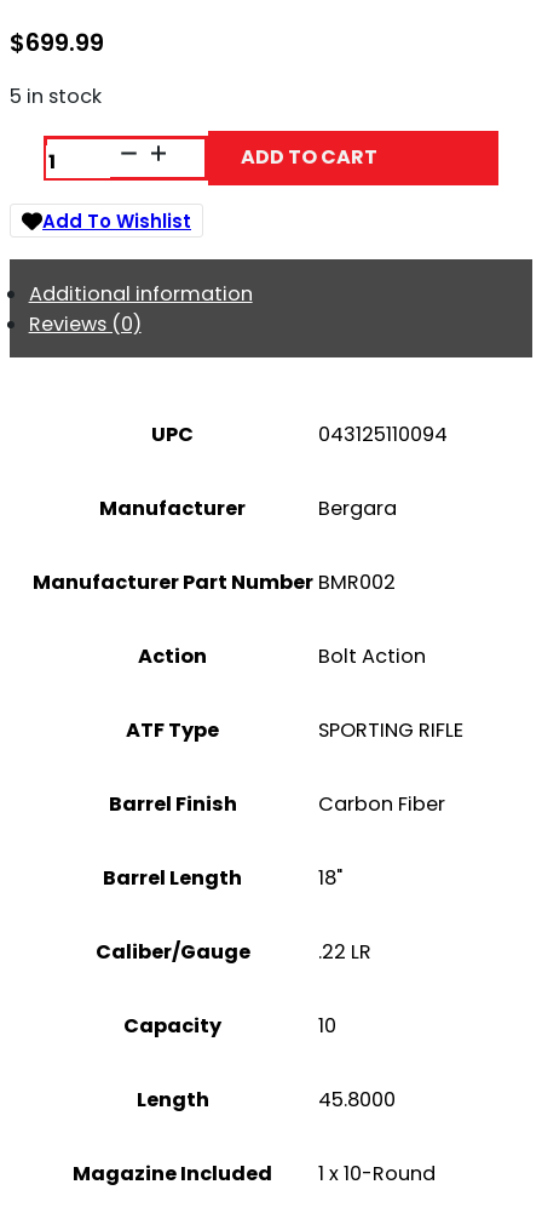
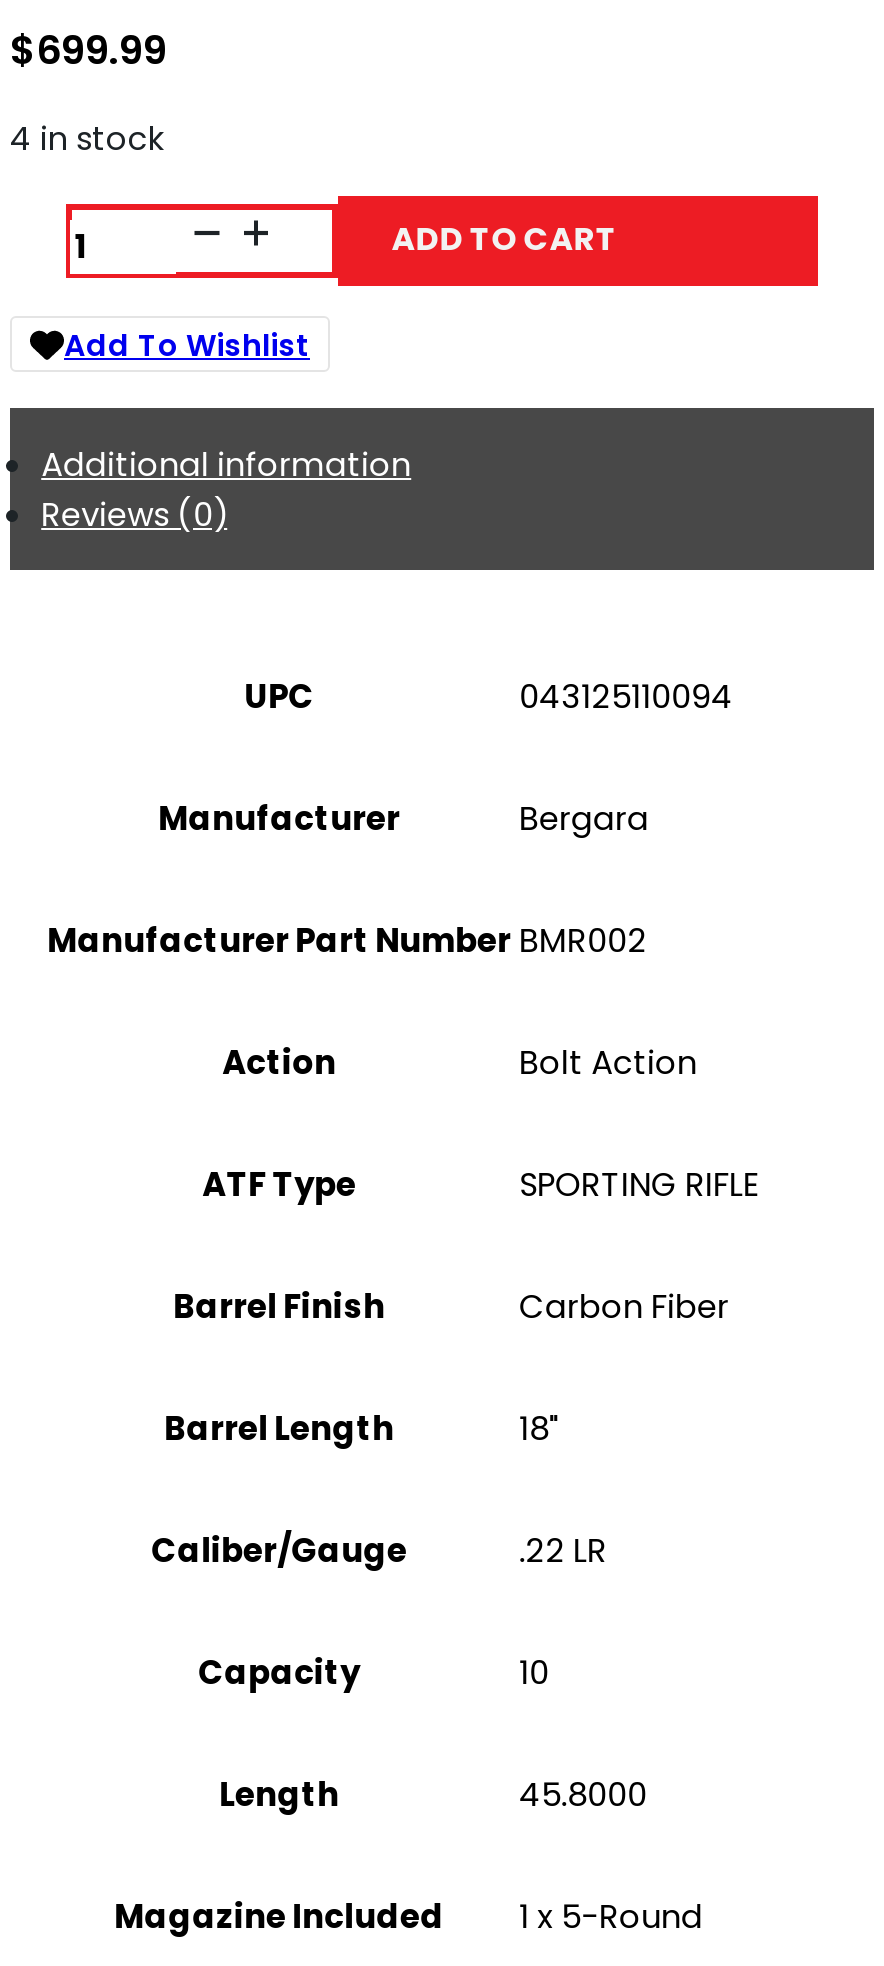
[10,82,102,110] 5 in stock -> [10,115,164,161] 4 in stock
[73,1160,435,1188] Magazine Included 1 x 10-Round -> [114,1894,703,1941] Magazine Included 1 x 5-Round

